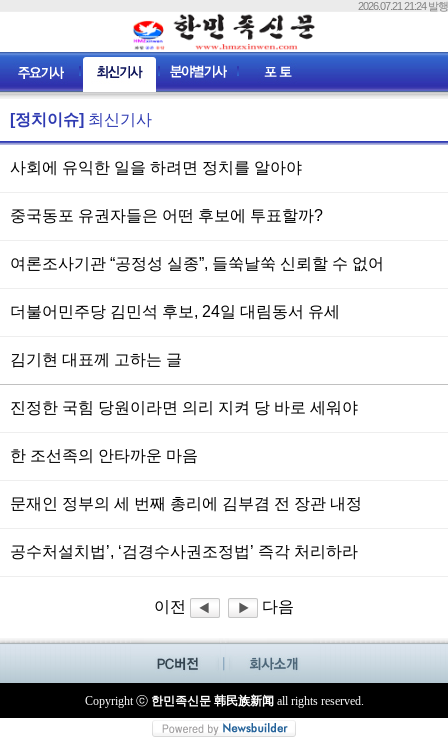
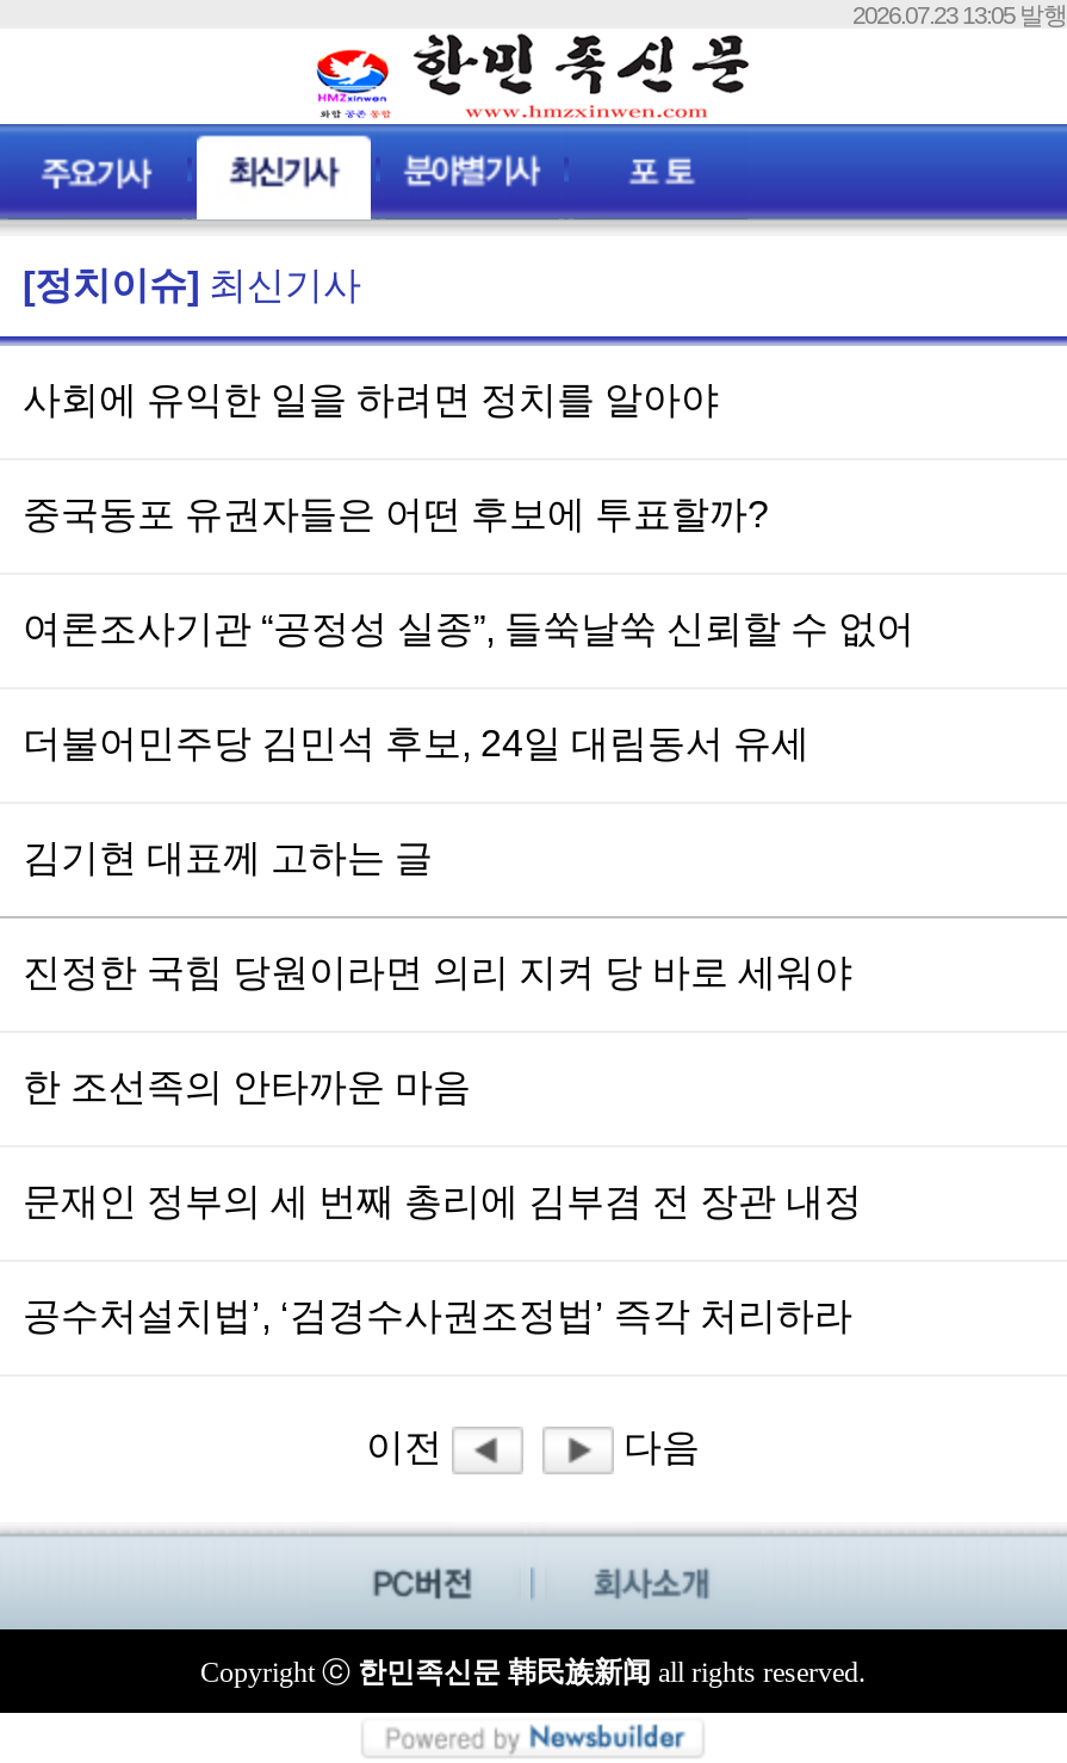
[358,0,448,12] 2026.07.21 21:24 발행 -> [852,0,1067,29] 2026.07.23 13:05 발행

